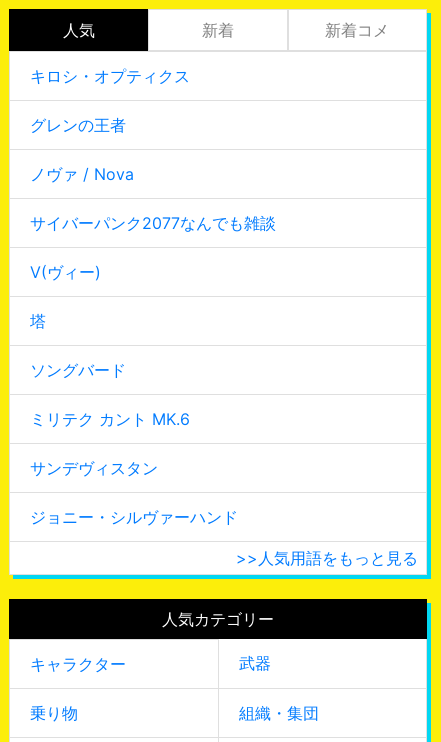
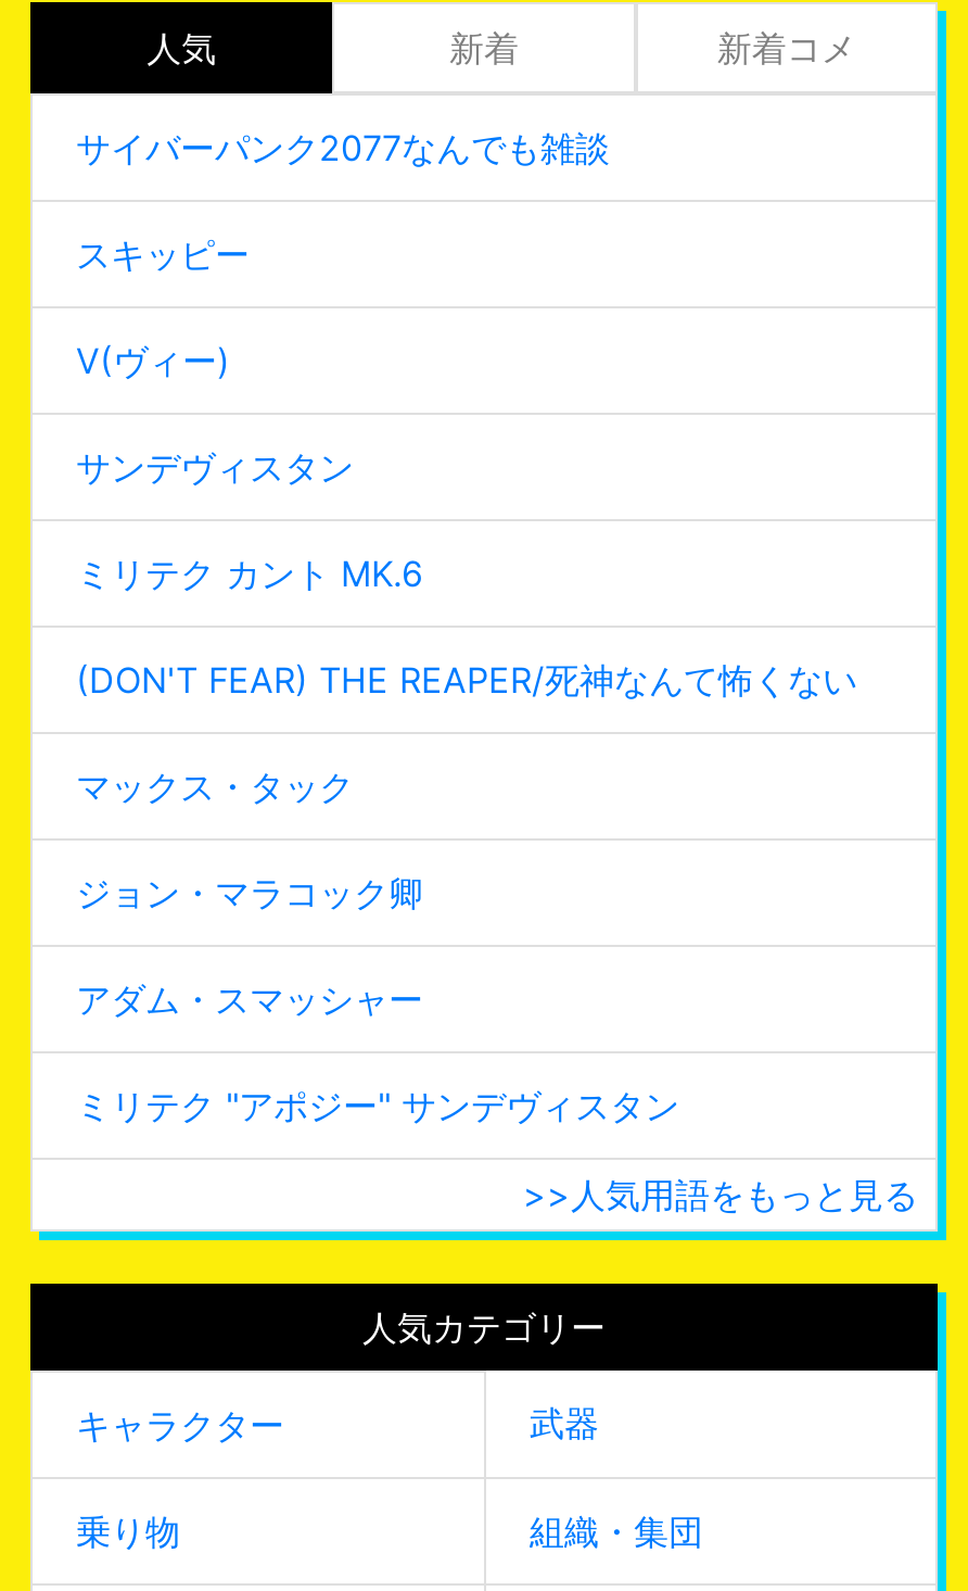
[30,66,190,184] キロシ・オプティクス | グレンの王者 | ノヴァ / Nova -> none
moved [30,213,276,233] -> [76,126,610,169]: サイバーパンク2077なんでも雑談
none -> [76,232,250,276] スキッピー
moved [30,262,101,282] -> [76,339,230,382]: V(ヴィー)
[30,311,126,380] 塔 | ソングバード -> none
moved [30,409,190,429] -> [76,552,423,595]: ミリテク カント MK.6
moved [30,458,158,478] -> [76,445,354,489]: サンデヴィスタン
[30,507,238,527] ジョニー・シルヴァーハンド -> [76,658,857,1127] (DON'T FEAR) THE REAPER/死神なんて怖くない | マックス・タック | ジョン・マラコック卿 | アダム・スマッシャー | ミリテク "アポジー" サンデヴィスタン

